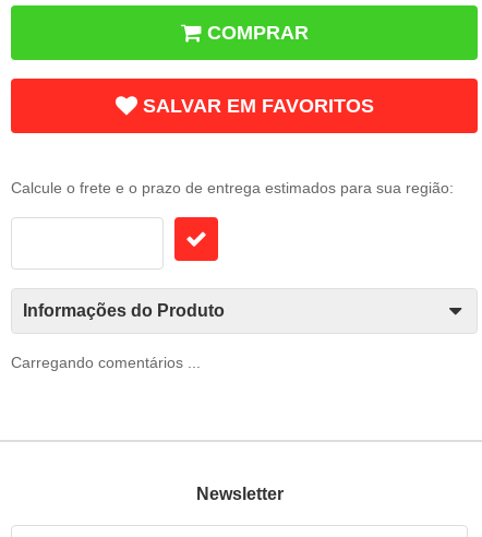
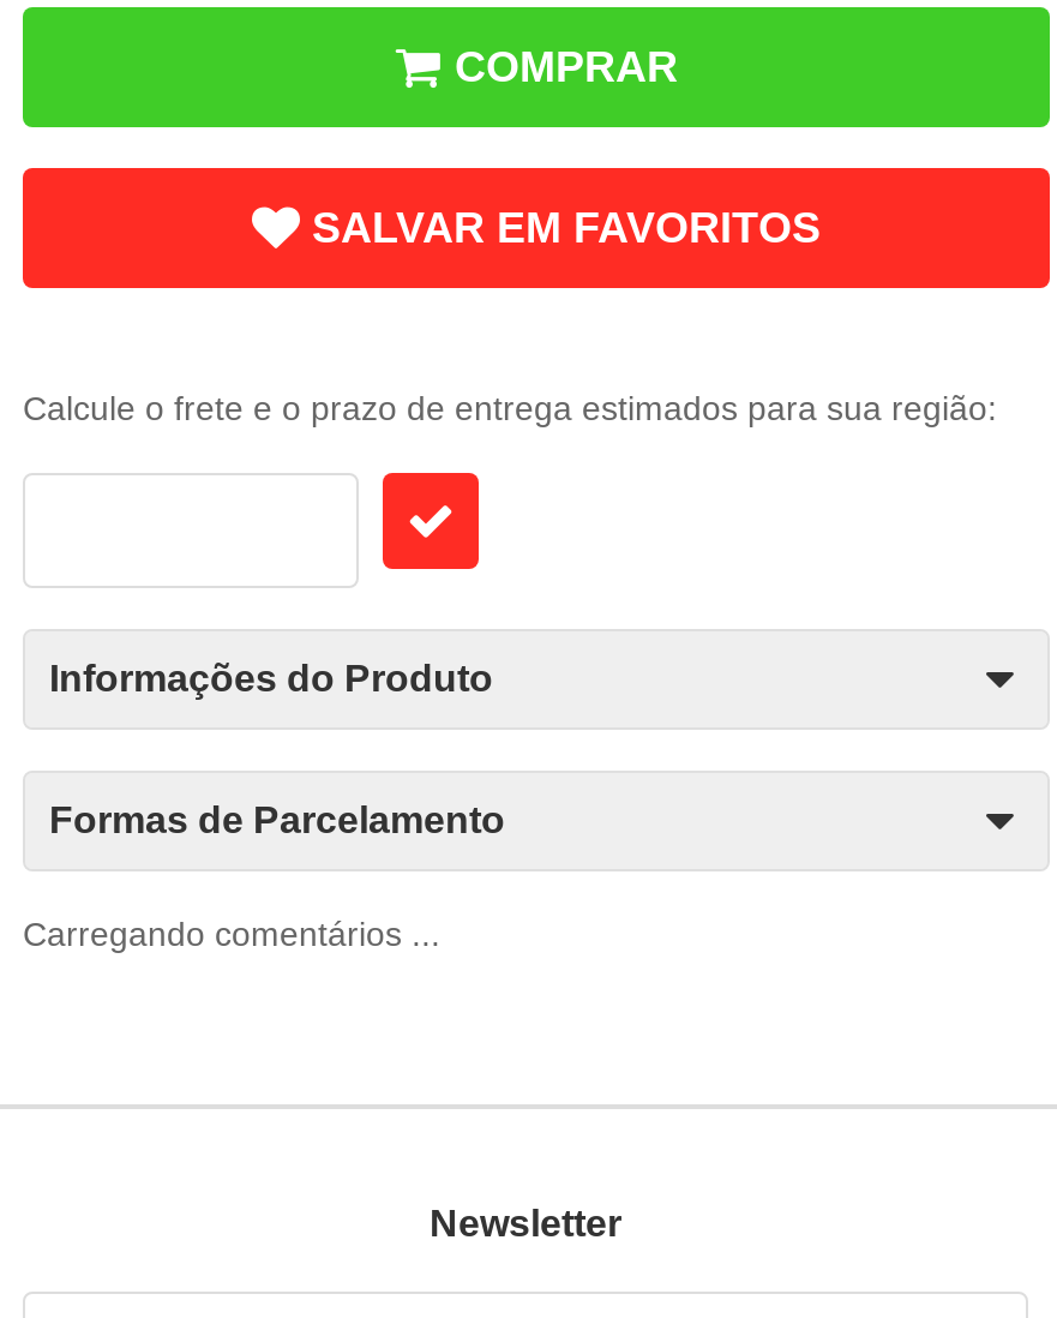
none -> [49,799,505,840] Formas de Parcelamento

